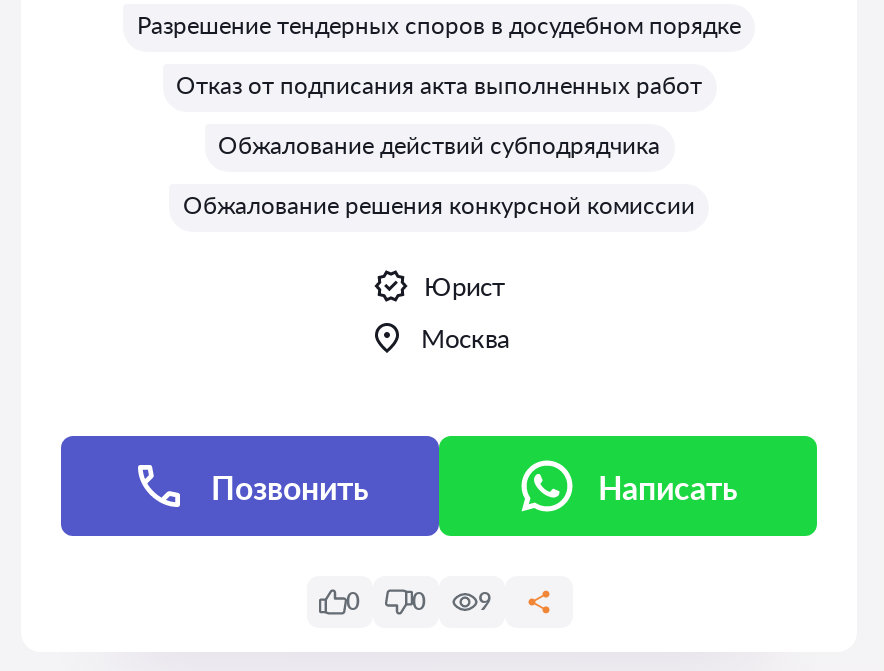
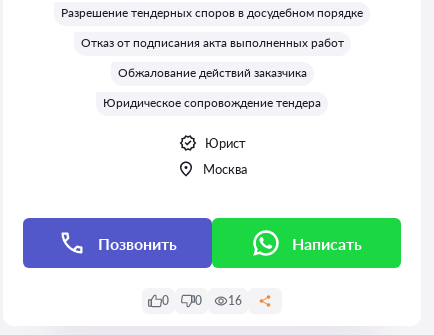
[218,130,660,160] Обжалование действий субподрядчика -> [117,65,306,80] Обжалование действий заказчика
[183,190,695,220] Обжалование решения конкурсной комиссии -> [103,95,321,110] Юридическое сопровождение тендера
[346,586,492,616] 0 0 9 -> [162,293,242,308] 0 0 16

